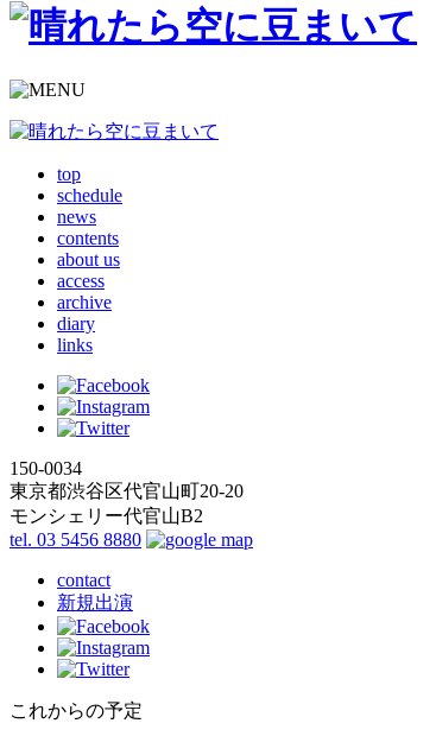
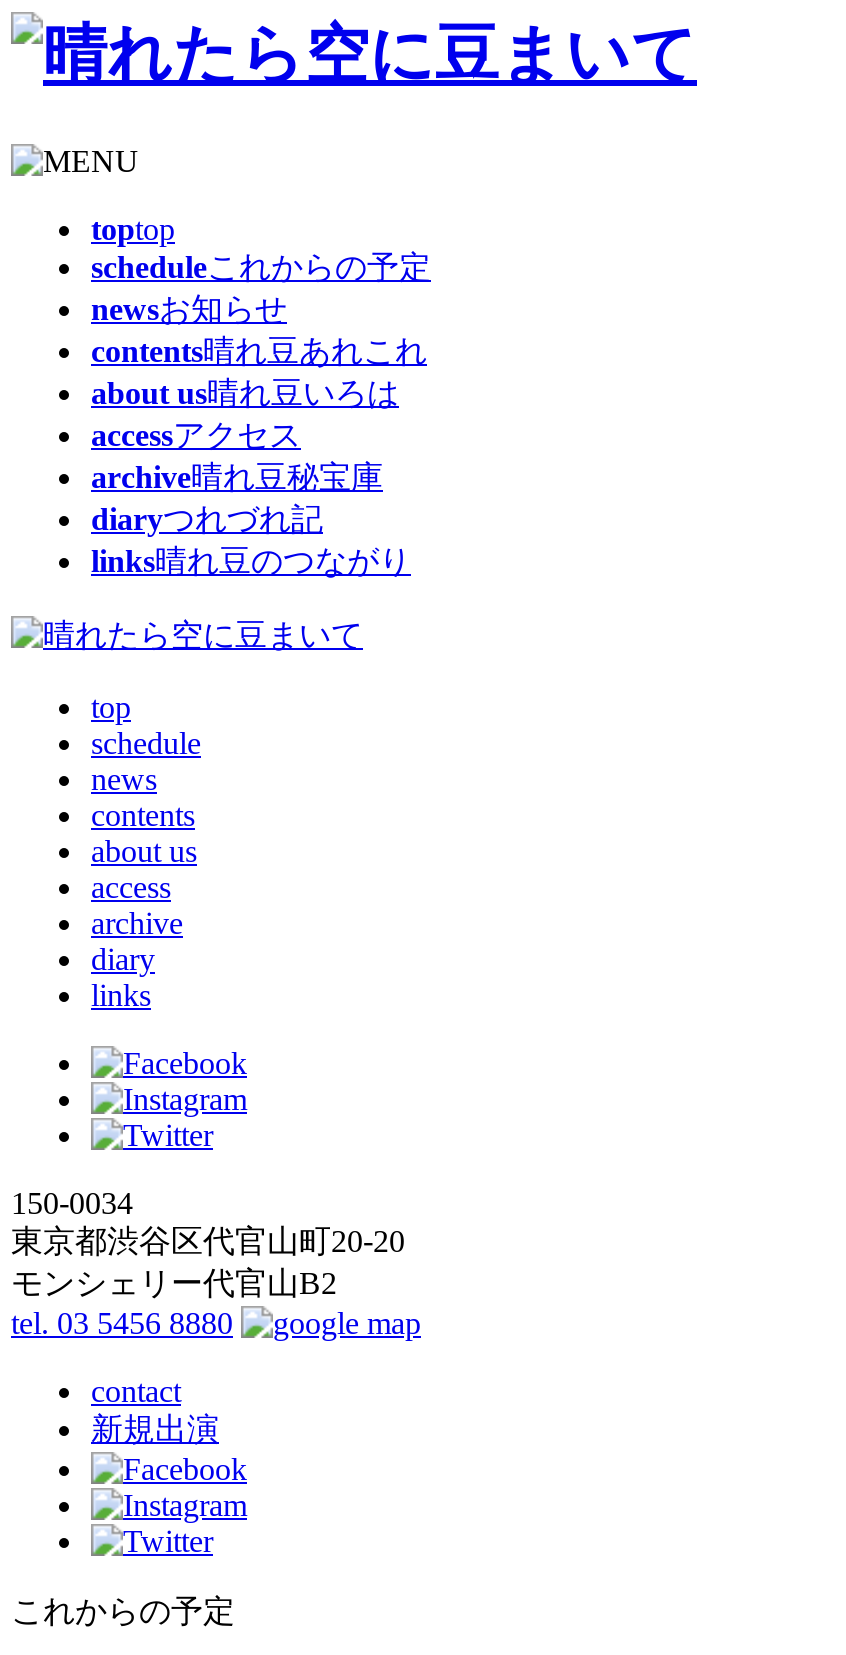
none -> [91,212,431,578] toptop | scheduleこれからの予定 | newsお知らせ | contents晴れ豆あれこれ | about us晴れ豆いろは | accessアクセス | archive晴れ豆秘宝庫 | diaryつれづれ記 | links晴れ豆のつながり

